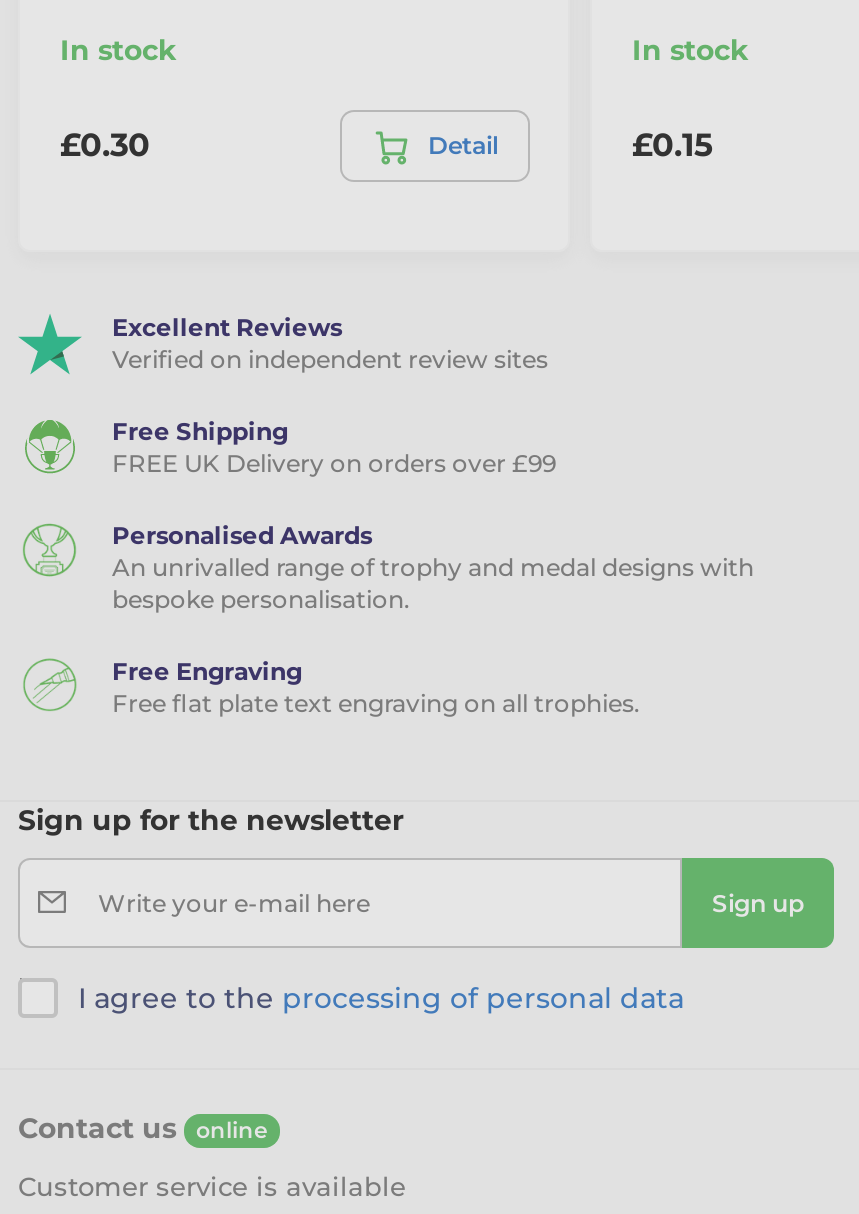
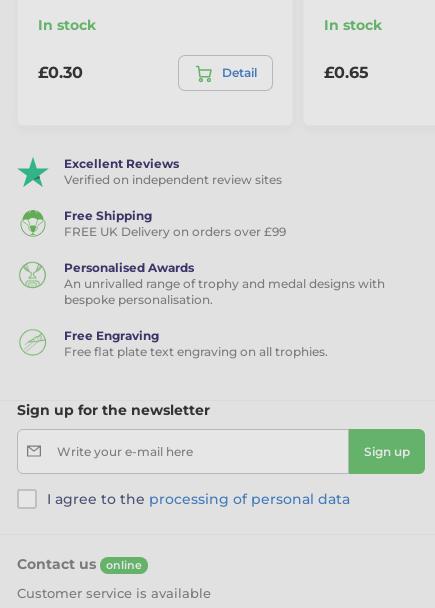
[632,127,714,165] £0.15 -> [324,63,369,82] £0.65

